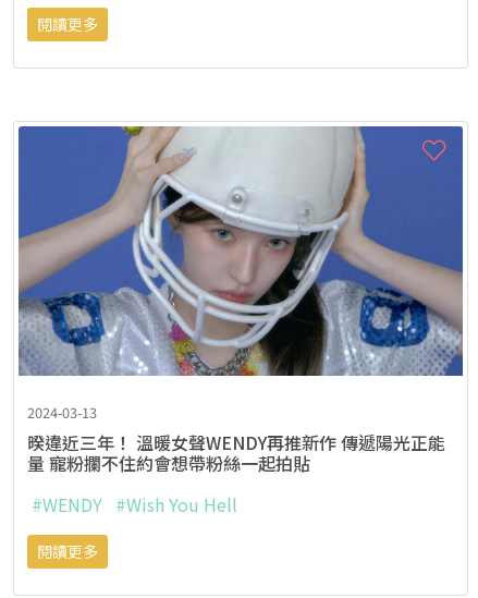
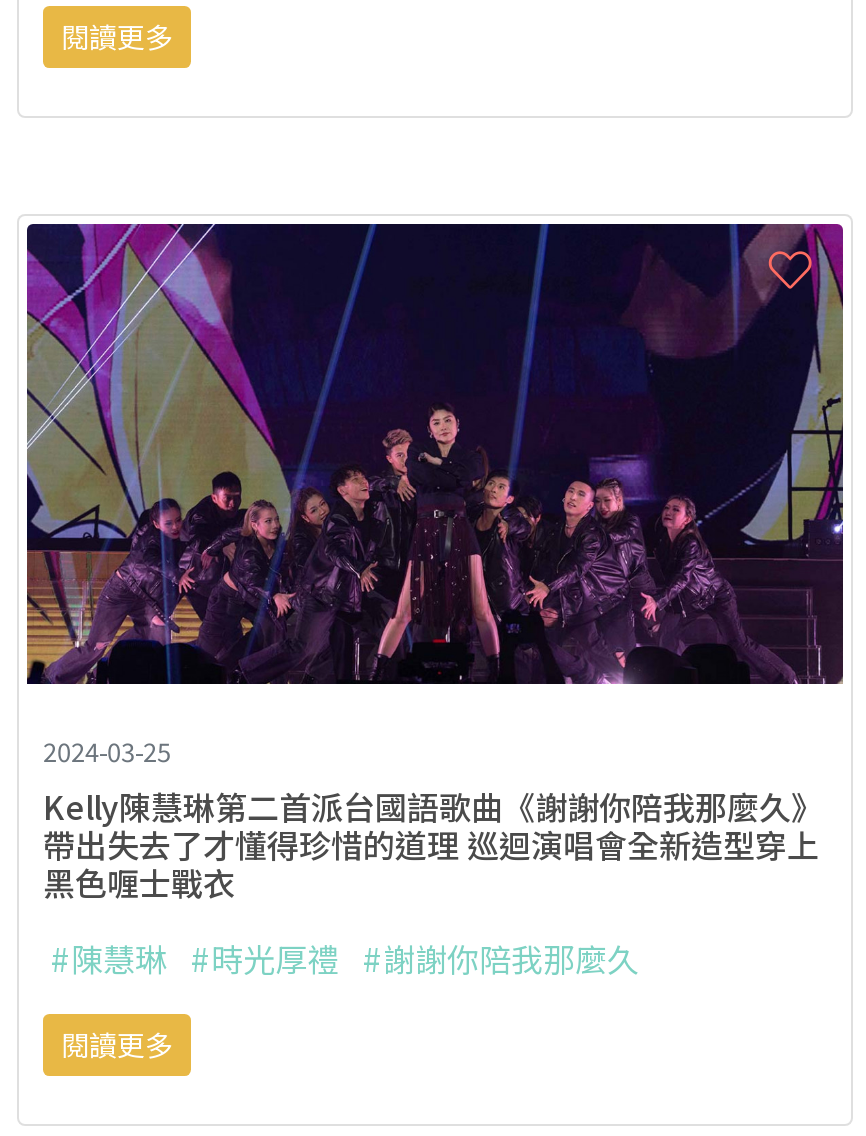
[19,125,464,476] [image] | 2024-03-13 | 暌違近三年！ 溫暖女聲WENDY再推新作 傳遞陽光正能 | 量 寵粉攔不住約會想帶粉絲一起拍貼 -> [25,221,845,905] [image] | 2024-03-25 | Kelly陳慧琳第二首派台國語歌曲《謝謝你陪我那麼久》 | 帶出失去了才懂得珍惜的道理 巡迴演唱會全新造型穿上 | 黑色喱士戰衣
[32,491,237,518] #WENDY #Wish You Hell -> [51,933,639,981] #陳慧琳 #時光厚禮 #謝謝你陪我那麼久

